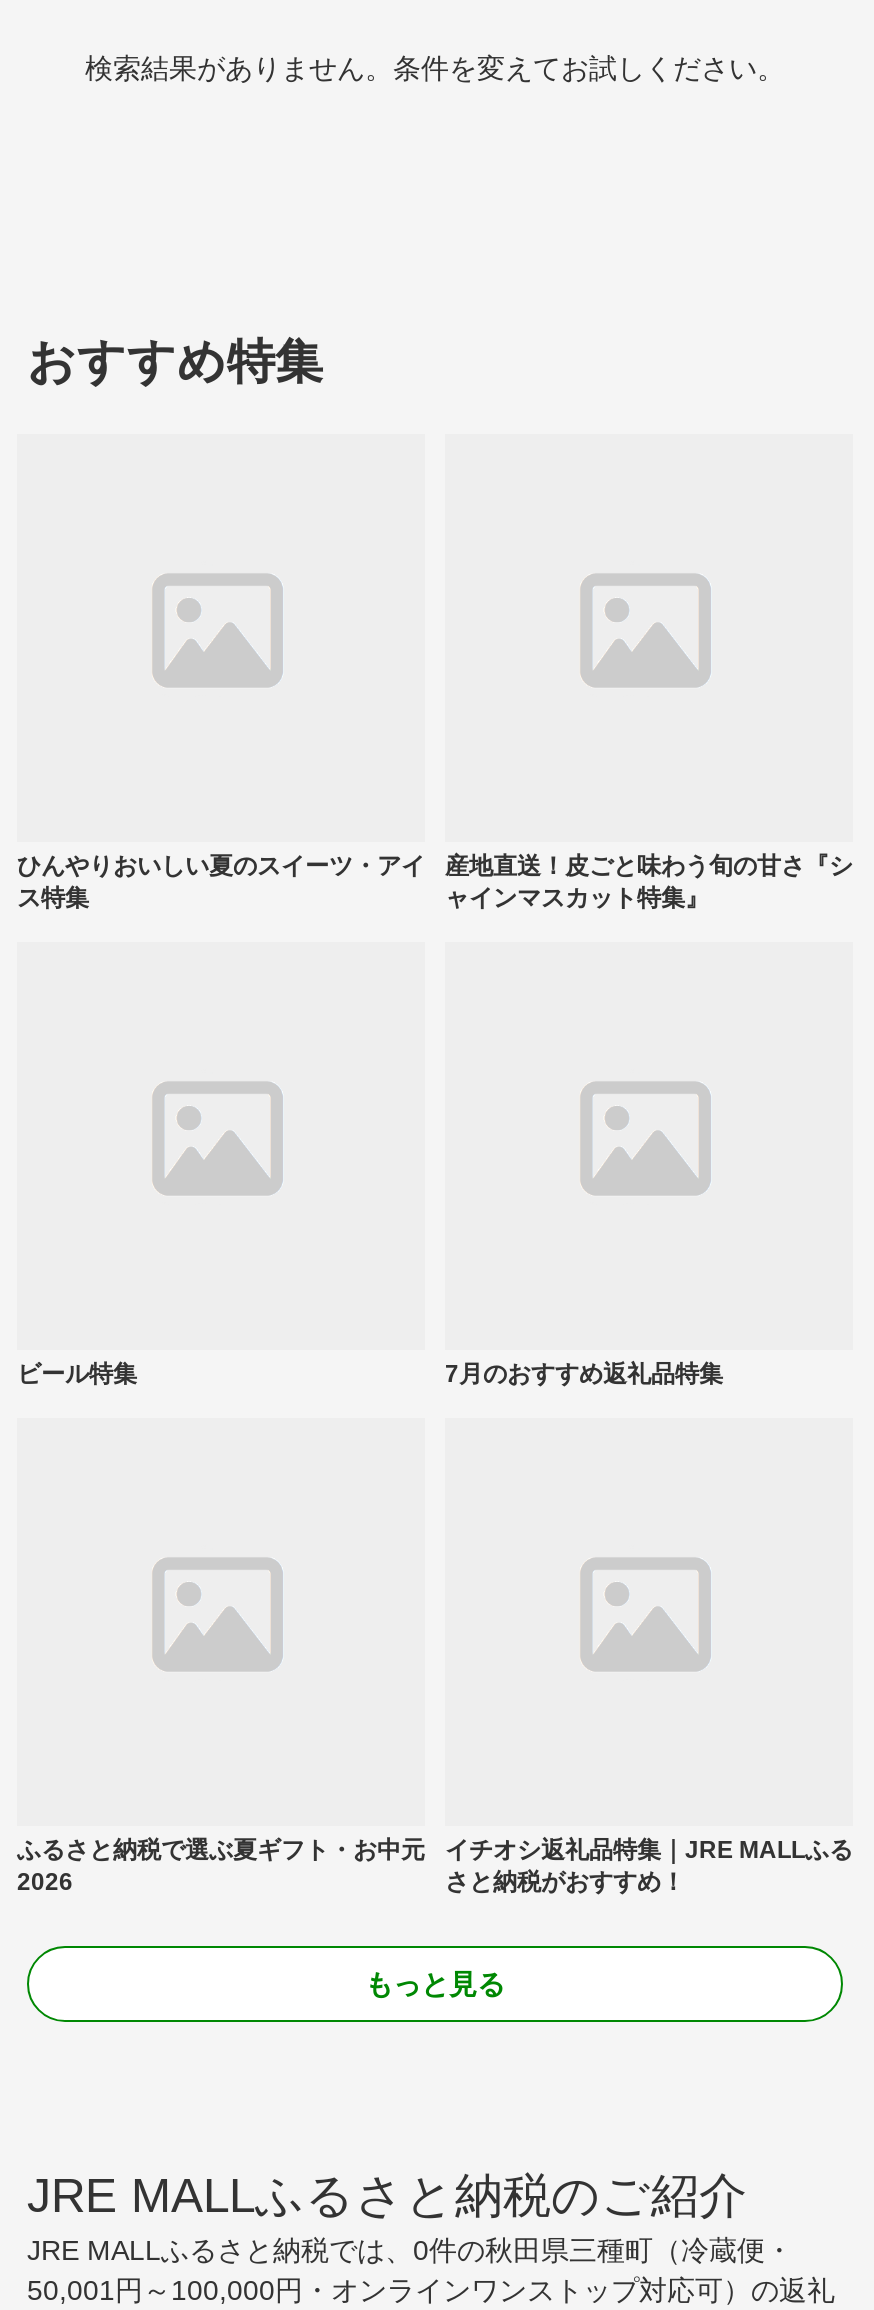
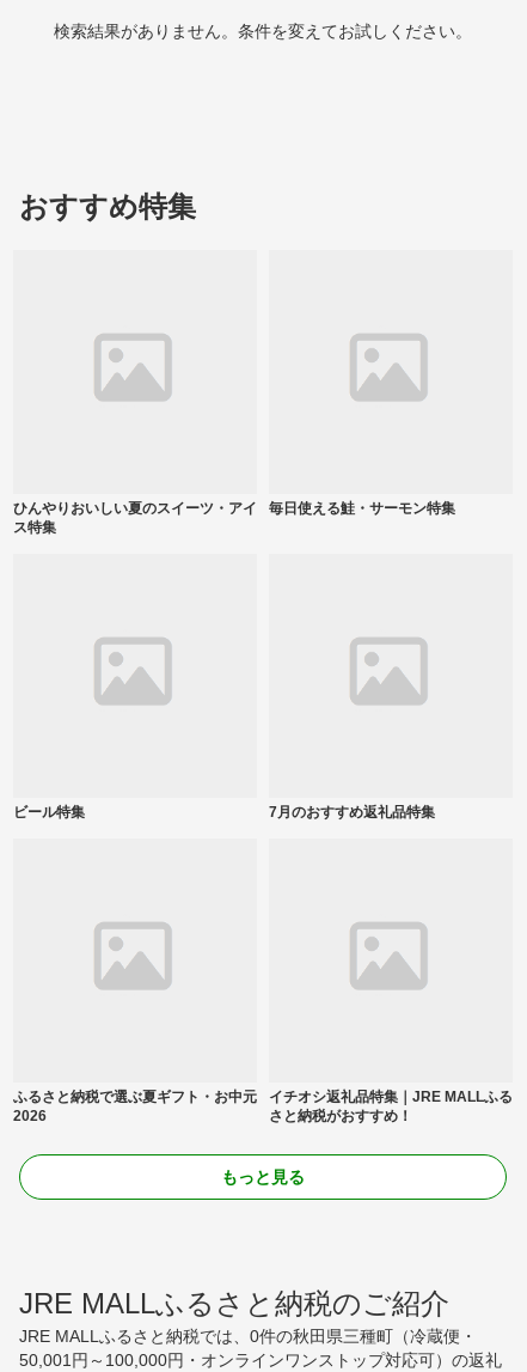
[445,851,853,911] 産地直送！皮ごと味わう旬の甘さ『シ | ャインマスカット特集』 -> [269,500,455,516] 毎日使える鮭・サーモン特集

